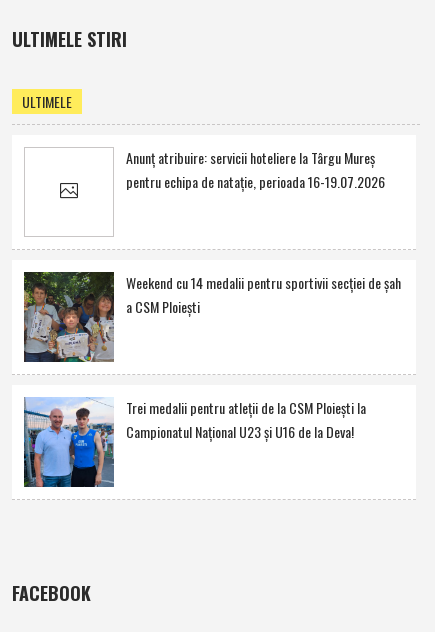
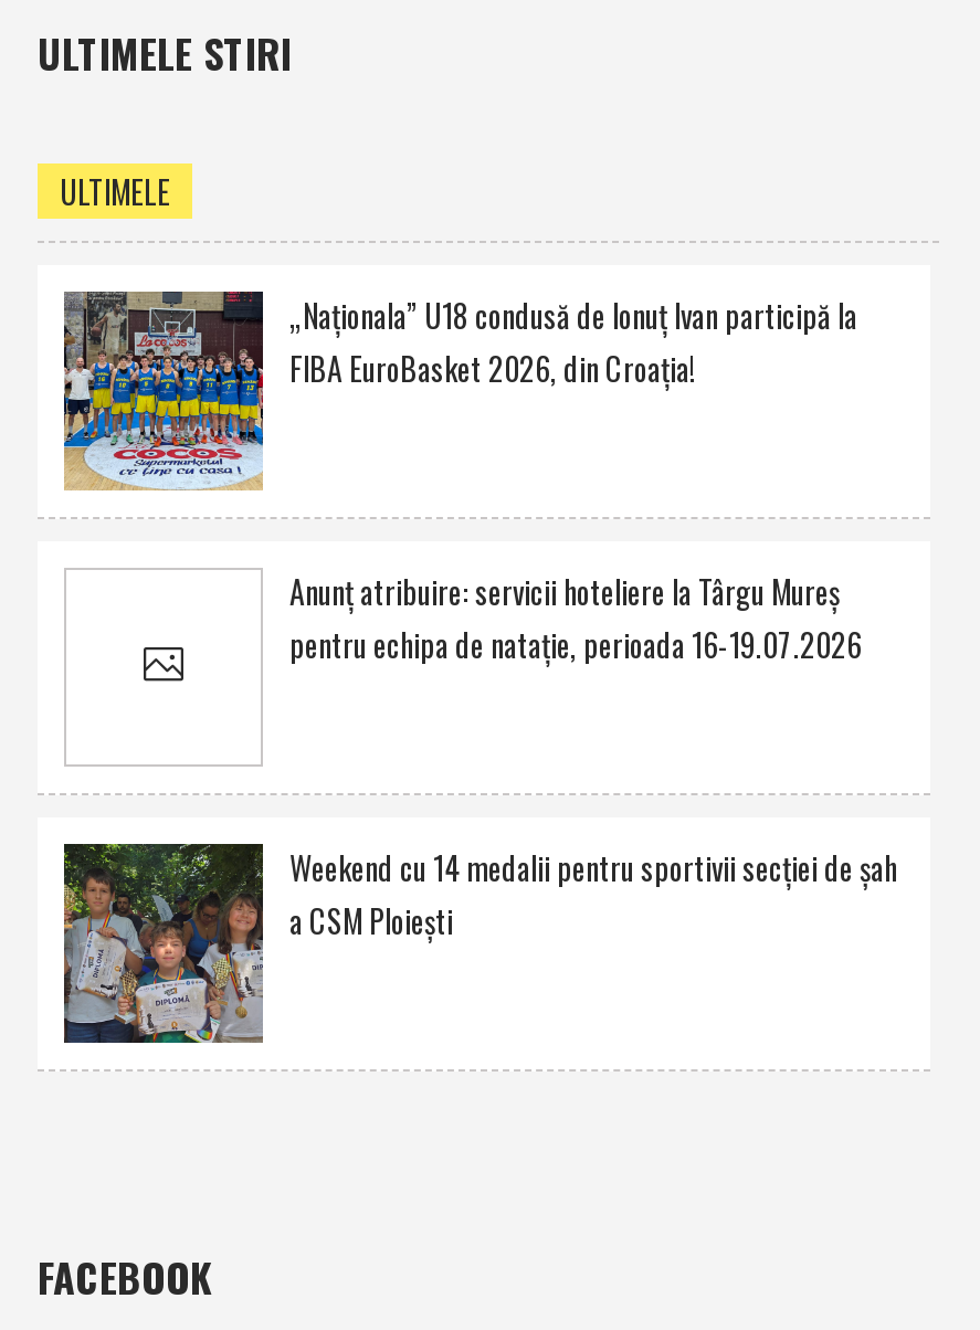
none -> [62,289,857,490] [image] | „Naţionala” U18 condusă de Ionuţ Ivan participă la | FIBA EuroBasket 2026, din Croaţia!
moved [22,147,401,364] -> [60,567,897,1047]: [image] | Anunţ atribuire: servicii hoteliere la Târgu Mureş | pentru echipa de nataţie, perioada 16-19.07.2026 | Weekend cu 14 medalii pentru sportivii secţiei de şah | a CSM Ploieşti
[23,397,366,488] [image] | Trei medalii pentru atleţii de la CSM Ploieşti la | Campionatul Naţional U23 şi U16 de la Deva! -> none

